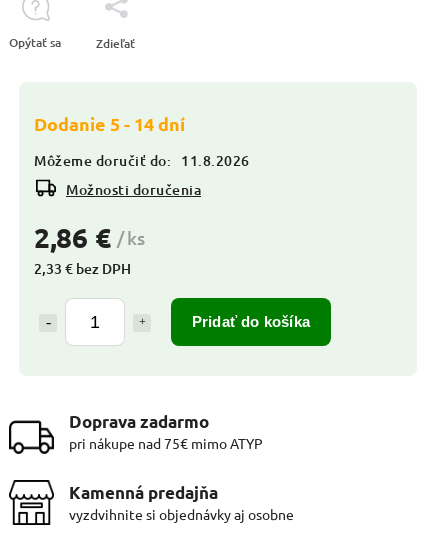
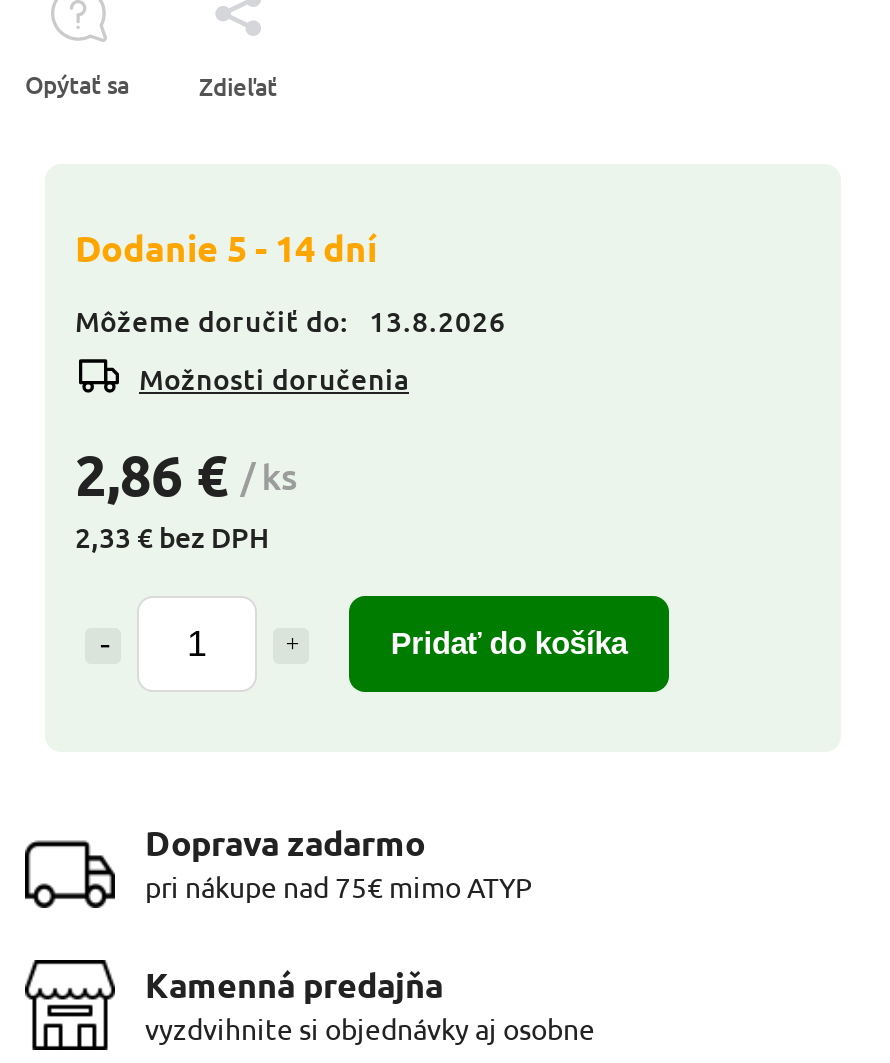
[34,150,249,169] Môžeme doručiť do: 11.8.2026 -> [75,301,506,339] Môžeme doručiť do: 13.8.2026

